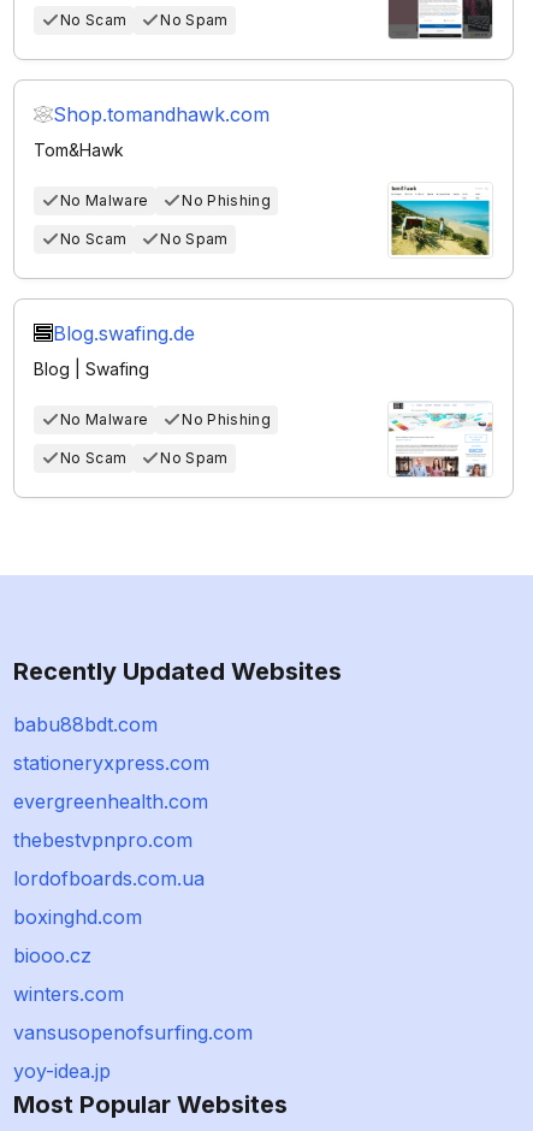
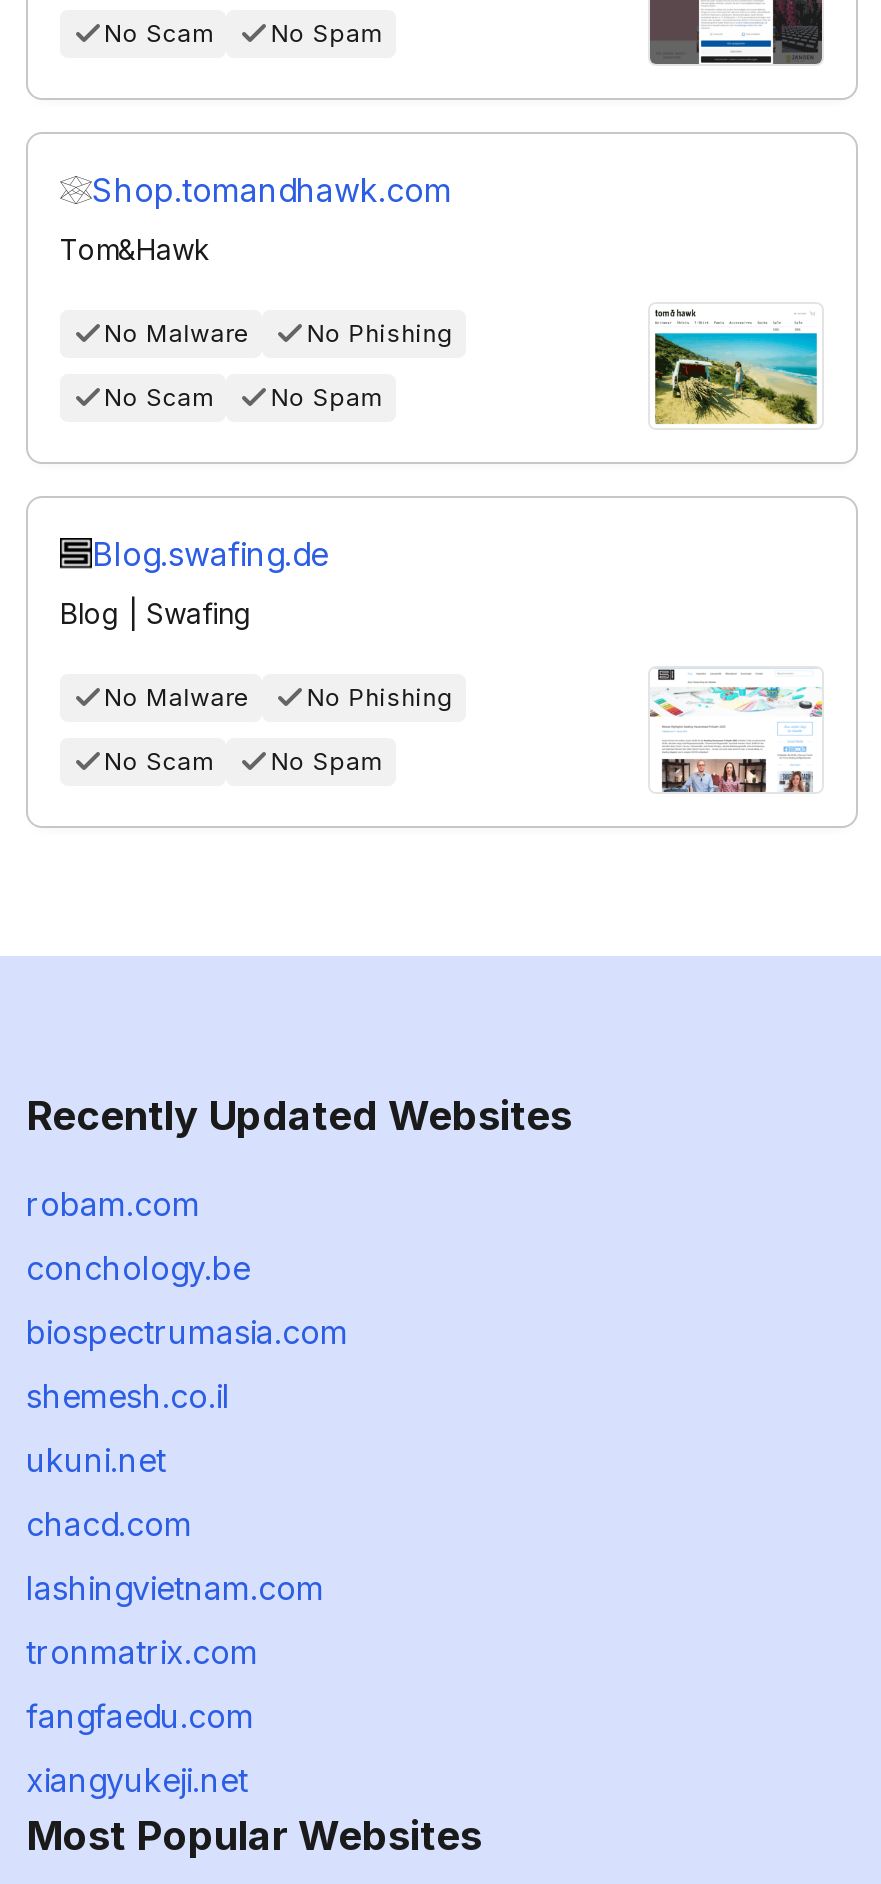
[13,713,158,737] babu88bdt.com -> [26,1185,200,1225] robam.com
[13,751,209,775] stationeryxpress.com -> [26,1249,250,1289] conchology.be
[13,790,208,814] evergreenhealth.com -> [26,1313,348,1353] biospectrumasia.com
[13,828,193,852] thebestvpnpro.com -> [26,1377,230,1417] shemesh.co.il
[13,867,205,891] lordofboards.com.ua -> [26,1441,166,1481] ukuni.net
[13,905,142,929] boxinghd.com -> [26,1505,192,1545] chacd.com
[13,944,91,968] biooo.cz -> [26,1569,324,1609] lashingvietnam.com
[13,982,124,1006] winters.com -> [26,1633,258,1673] tronmatrix.com
[13,1021,253,1045] vansusopenofsurfing.com -> [26,1697,254,1737] fangfaedu.com
[13,1059,111,1083] yoy-idea.jp -> [26,1761,248,1801] xiangyukeji.net

